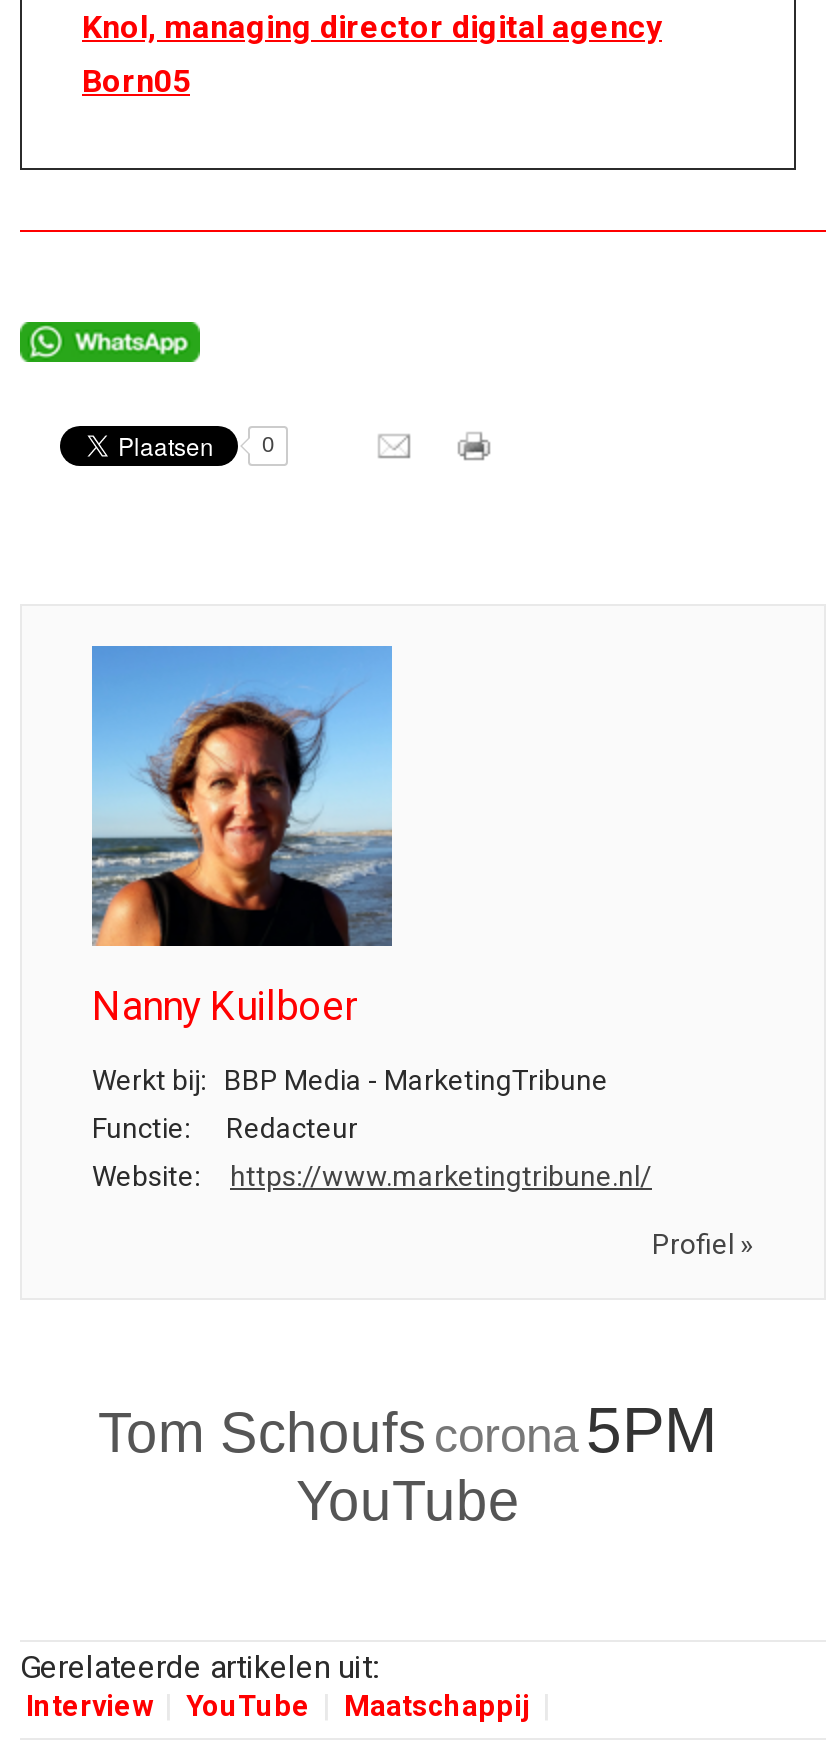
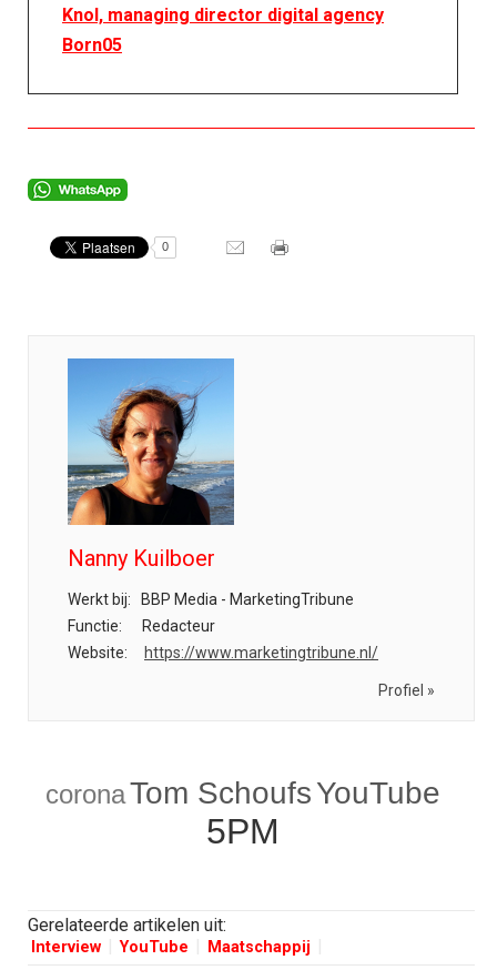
[98,1394,718,1532] Tom Schoufs corona 5PM | YouTube -> [45,776,440,851] corona Tom Schoufs YouTube | 5PM

